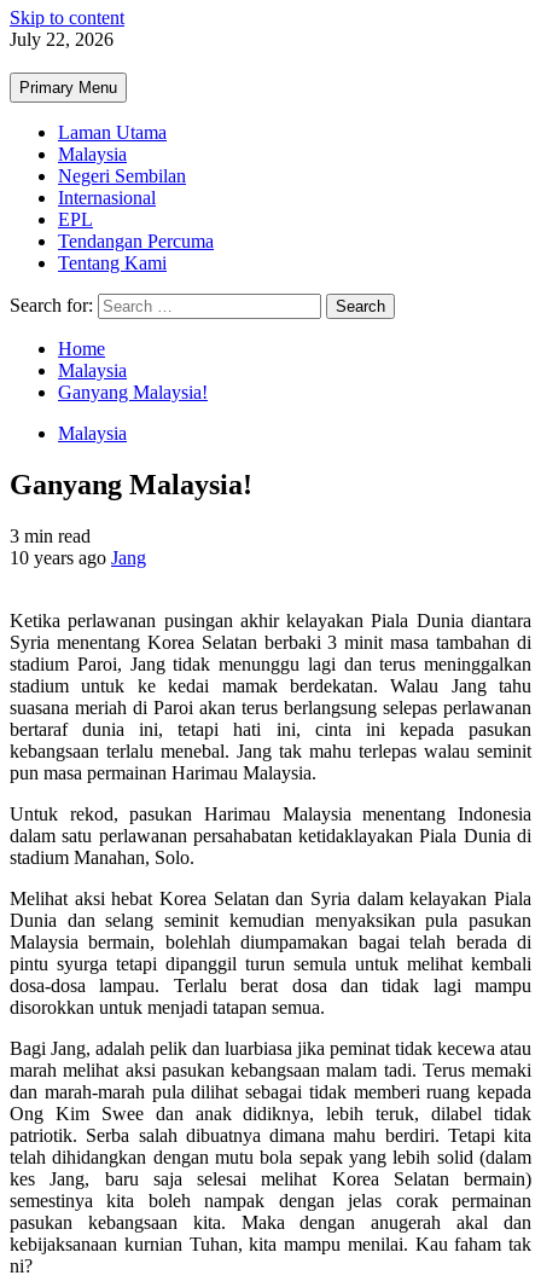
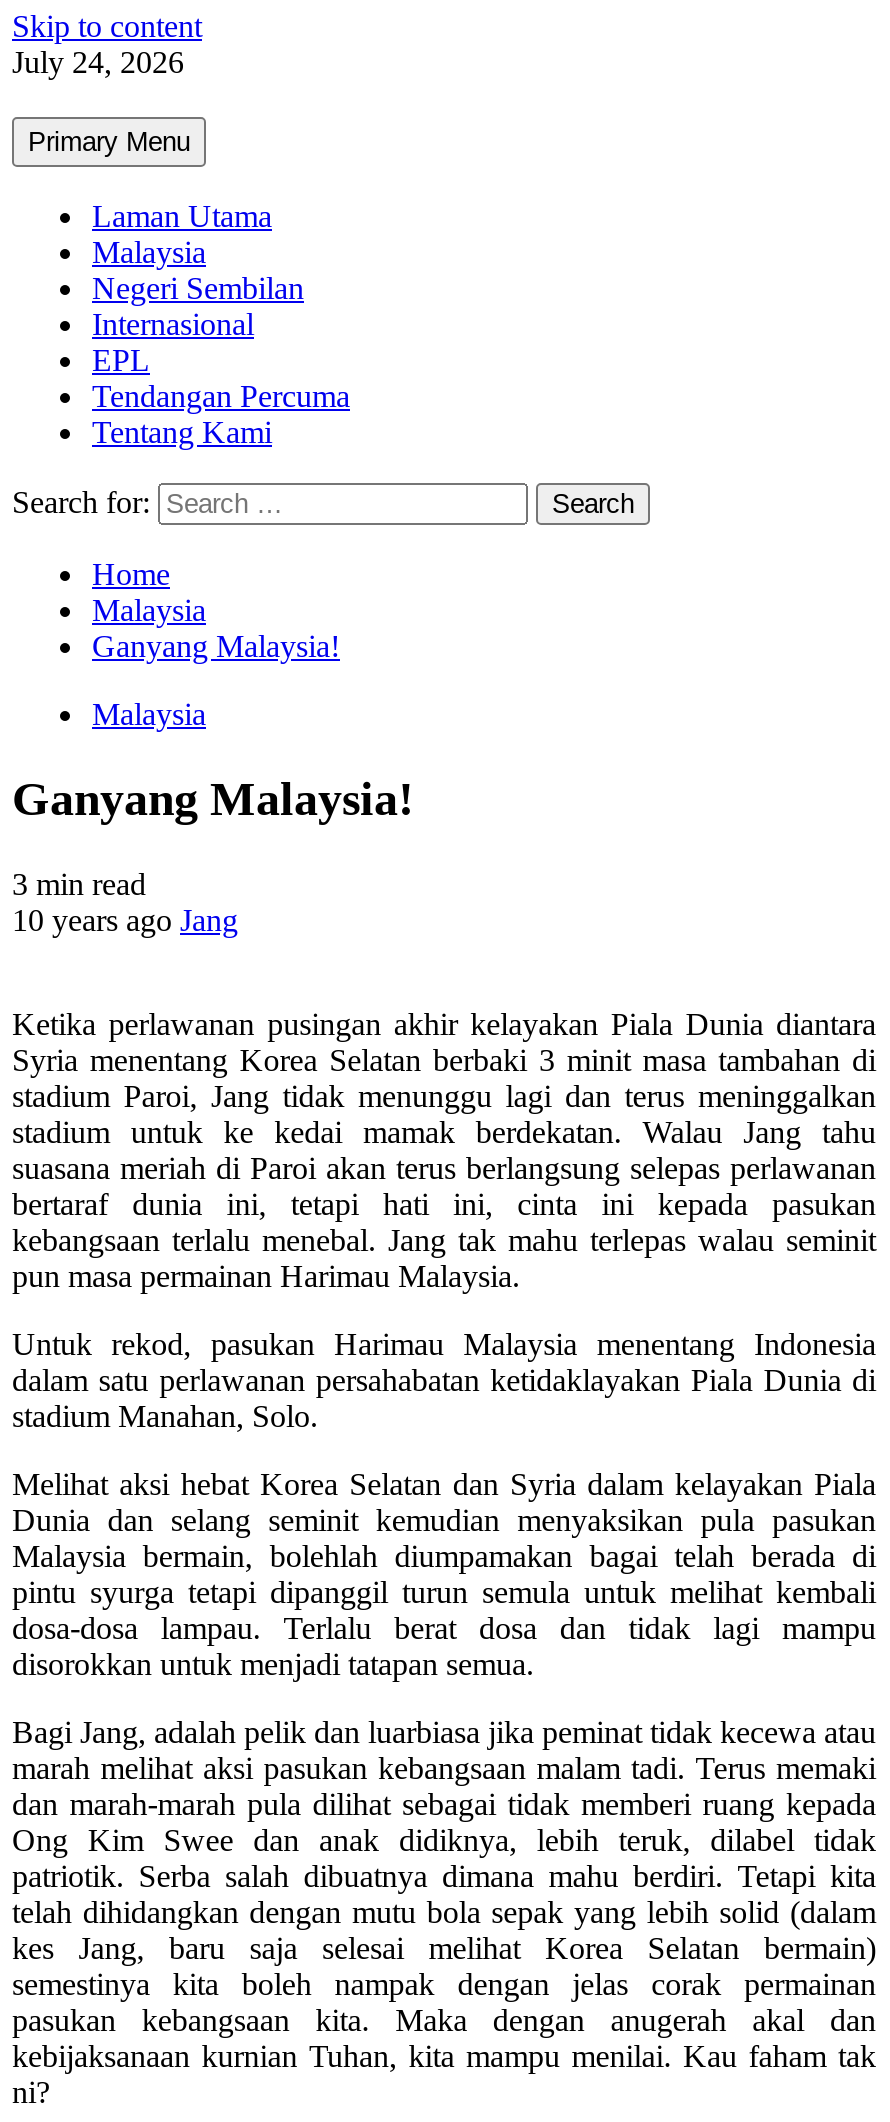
[10,29,114,50] July 22, 2026 -> [12,45,184,79] July 24, 2026

